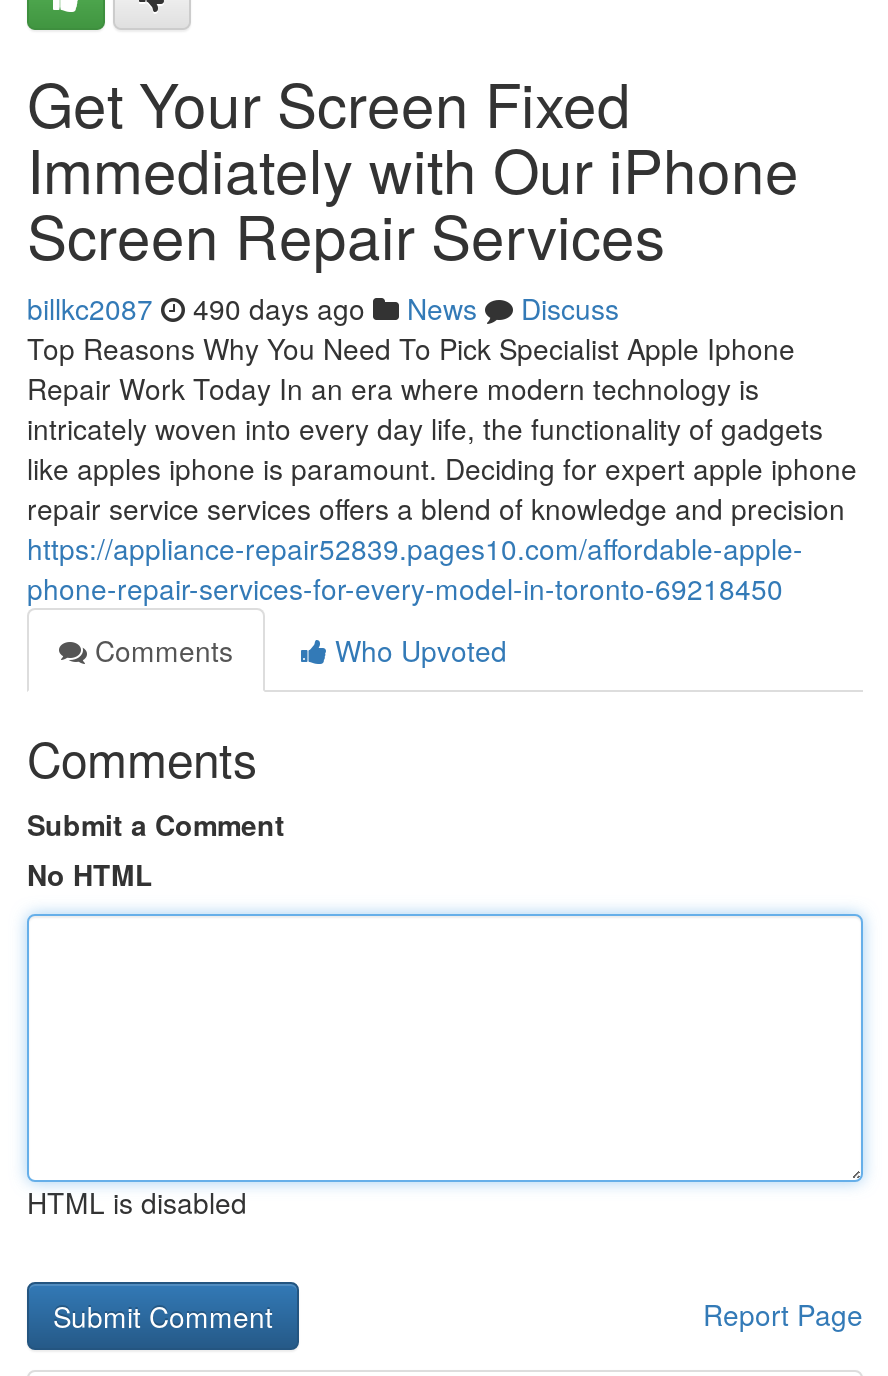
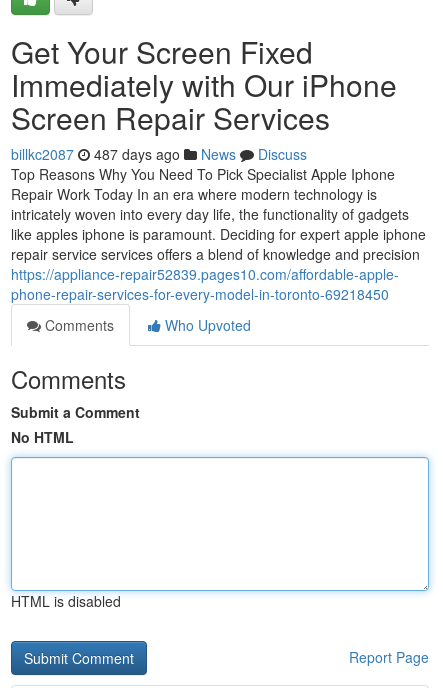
[27,288,619,328] billkc2087 490 days ago News Discuss -> [11,144,307,164] billkc2087 487 days ago News Discuss

